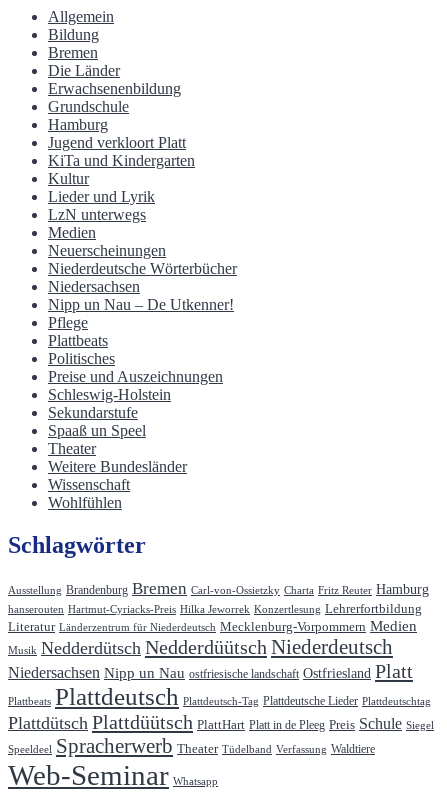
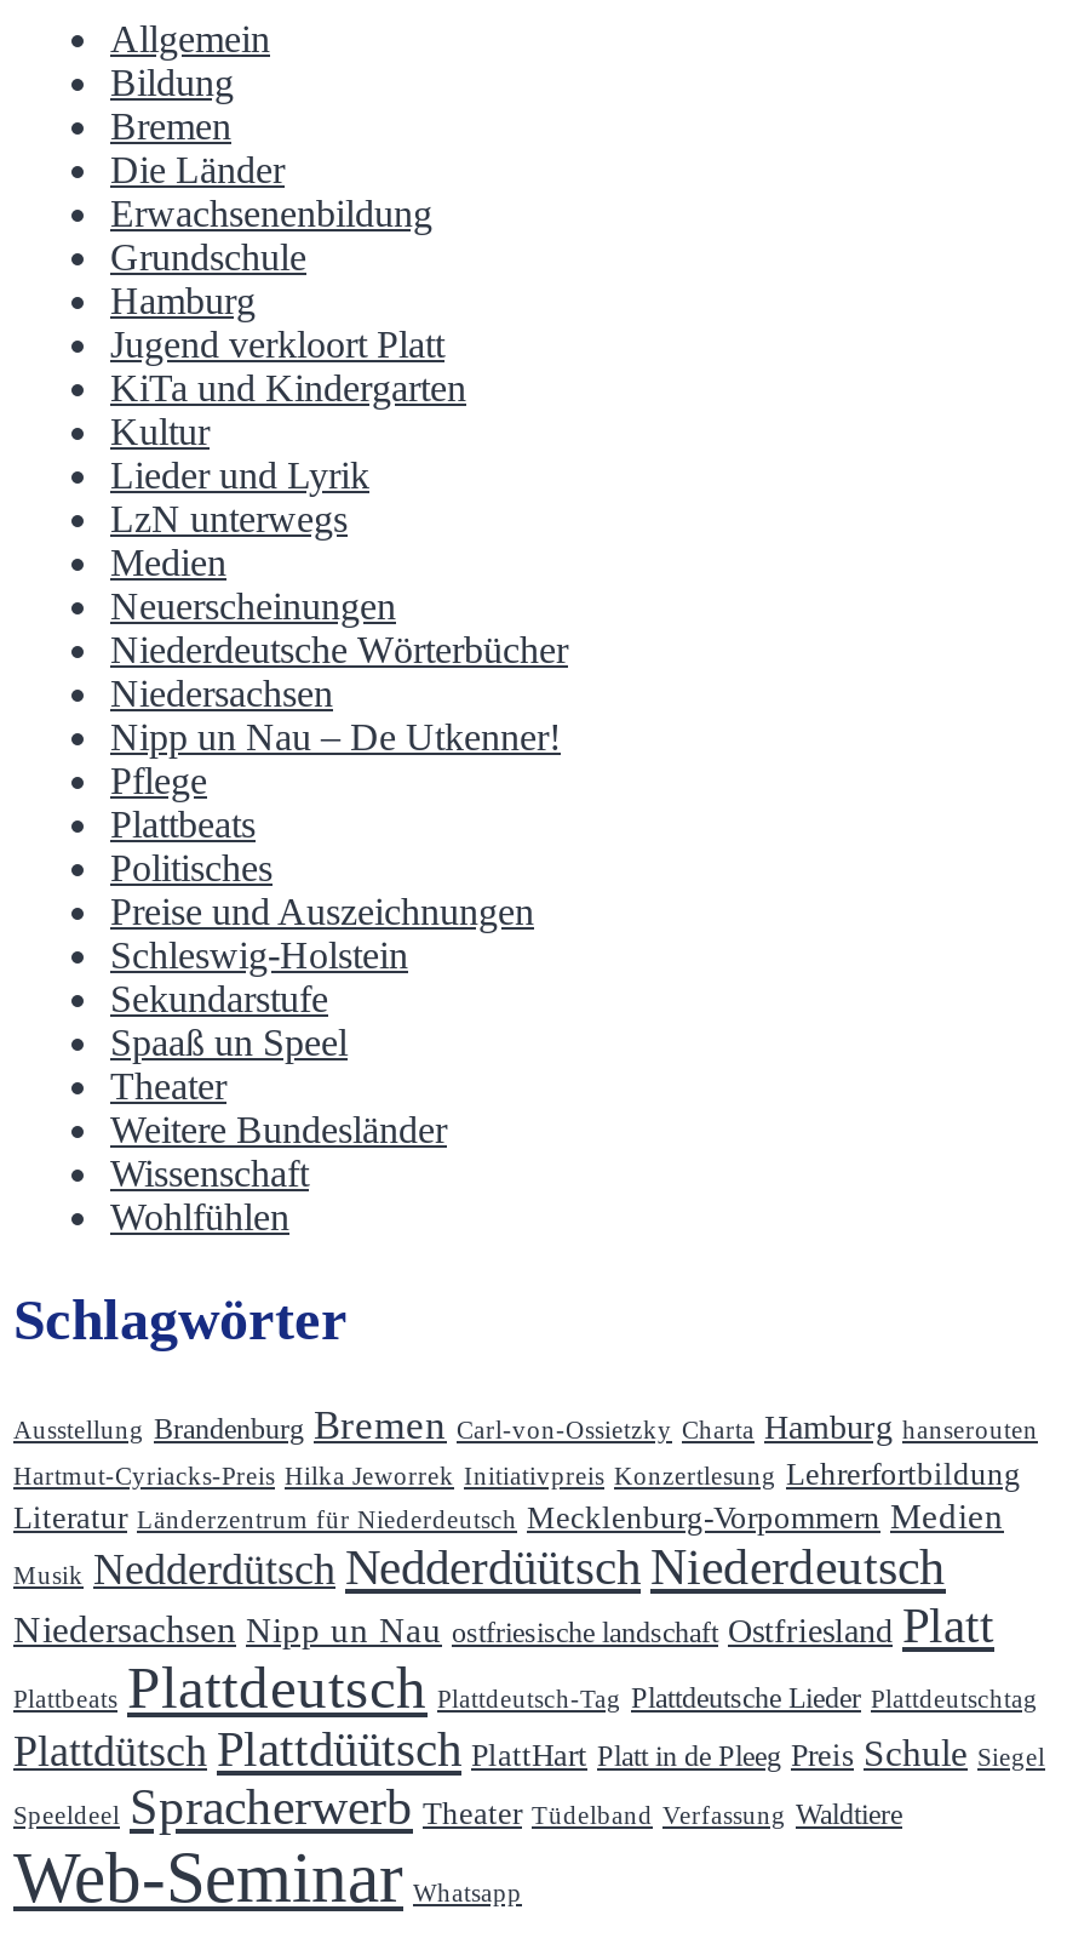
[8,579,429,616] Ausstellung Brandenburg Bremen Carl-von-Ossietzky Charta Fritz Reuter Hamburg | hanserouten Hartmut-Cyriacks-Preis Hilka Jeworrek Konzertlesung Lehrerfortbildung -> [13,1403,1038,1492] Ausstellung Brandenburg Bremen Carl-von-Ossietzky Charta Hamburg hanserouten | Hartmut-Cyriacks-Preis Hilka Jeworrek Initiativpreis Konzertlesung Lehrerfortbildung

